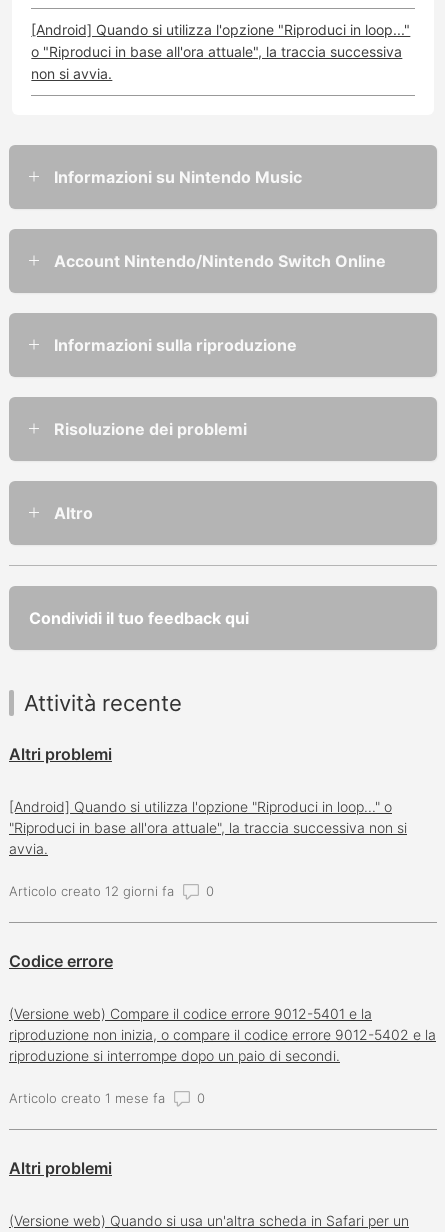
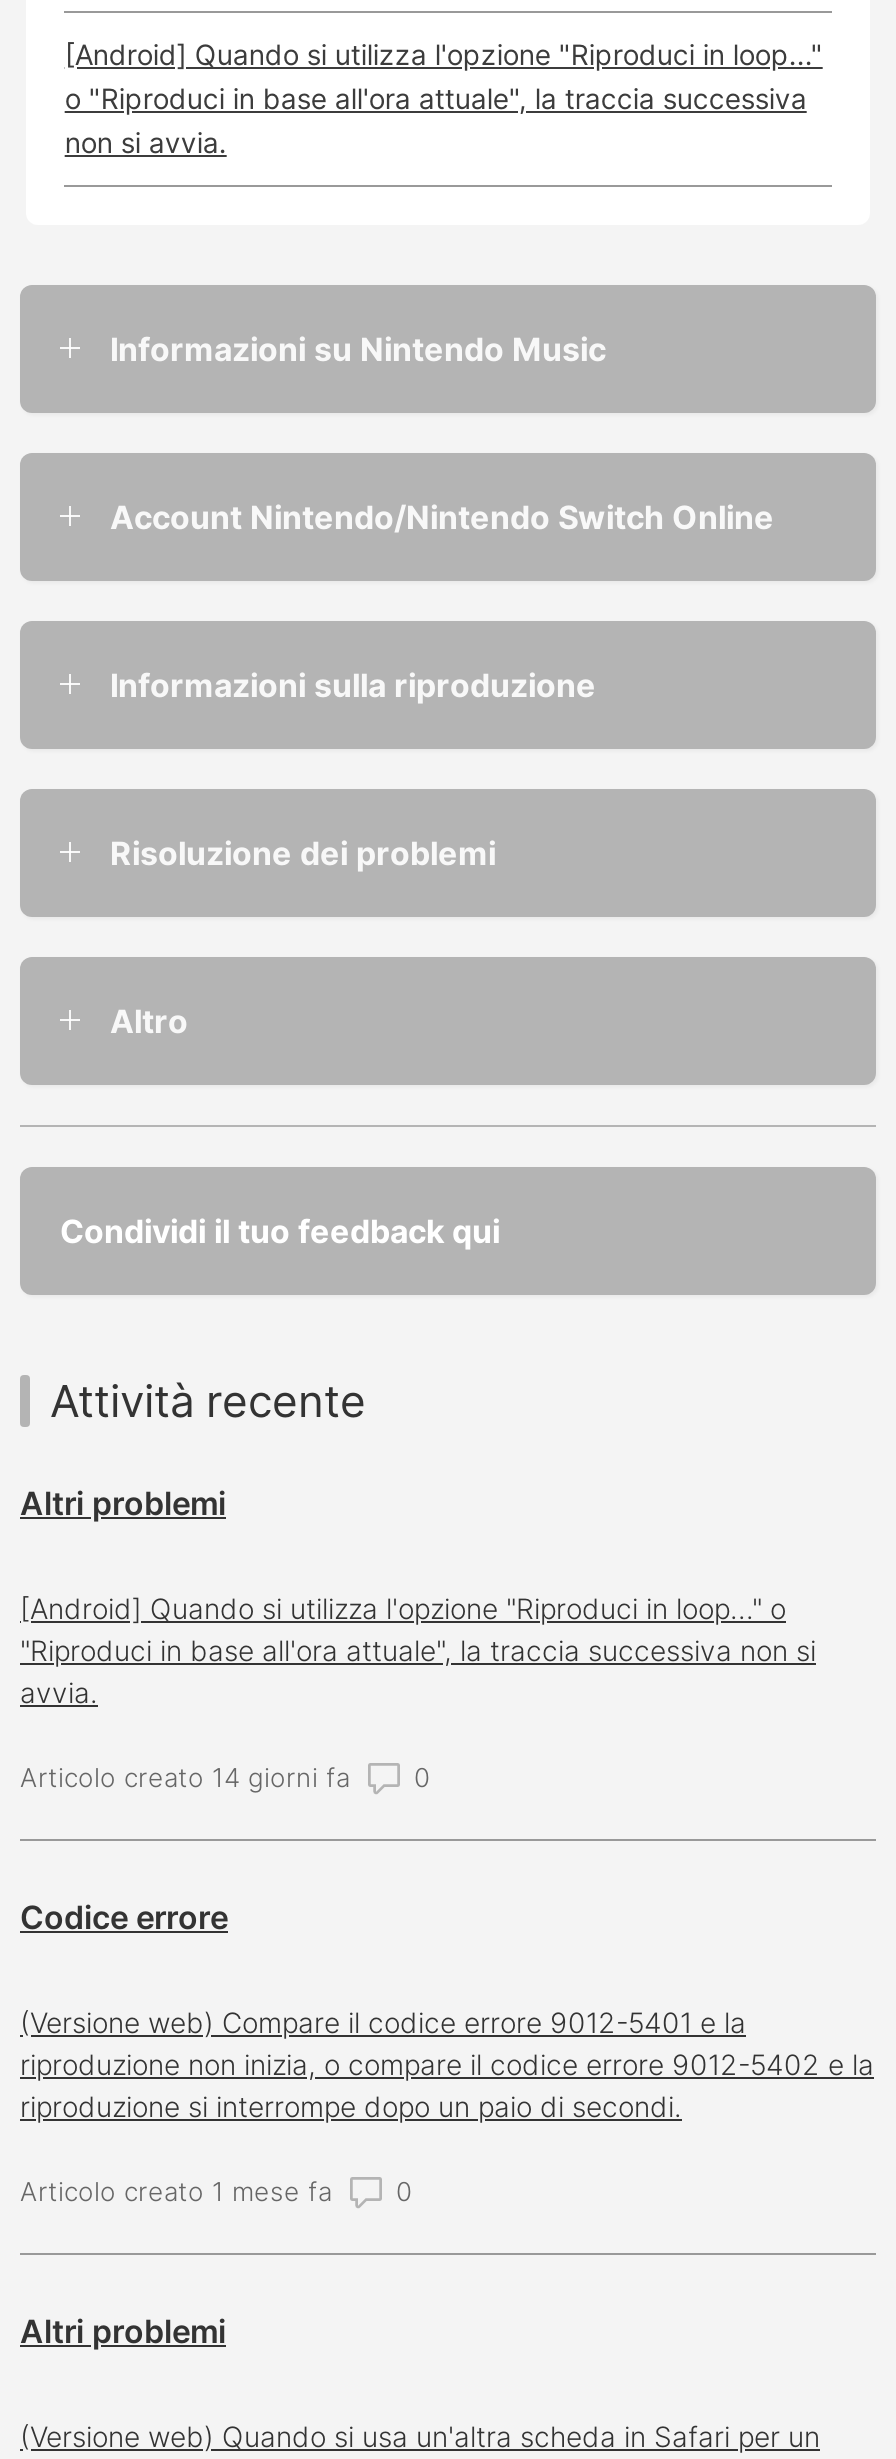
[9,883,174,899] Articolo creato 12 giorni fa -> [20,1761,350,1793] Articolo creato 14 giorni fa

